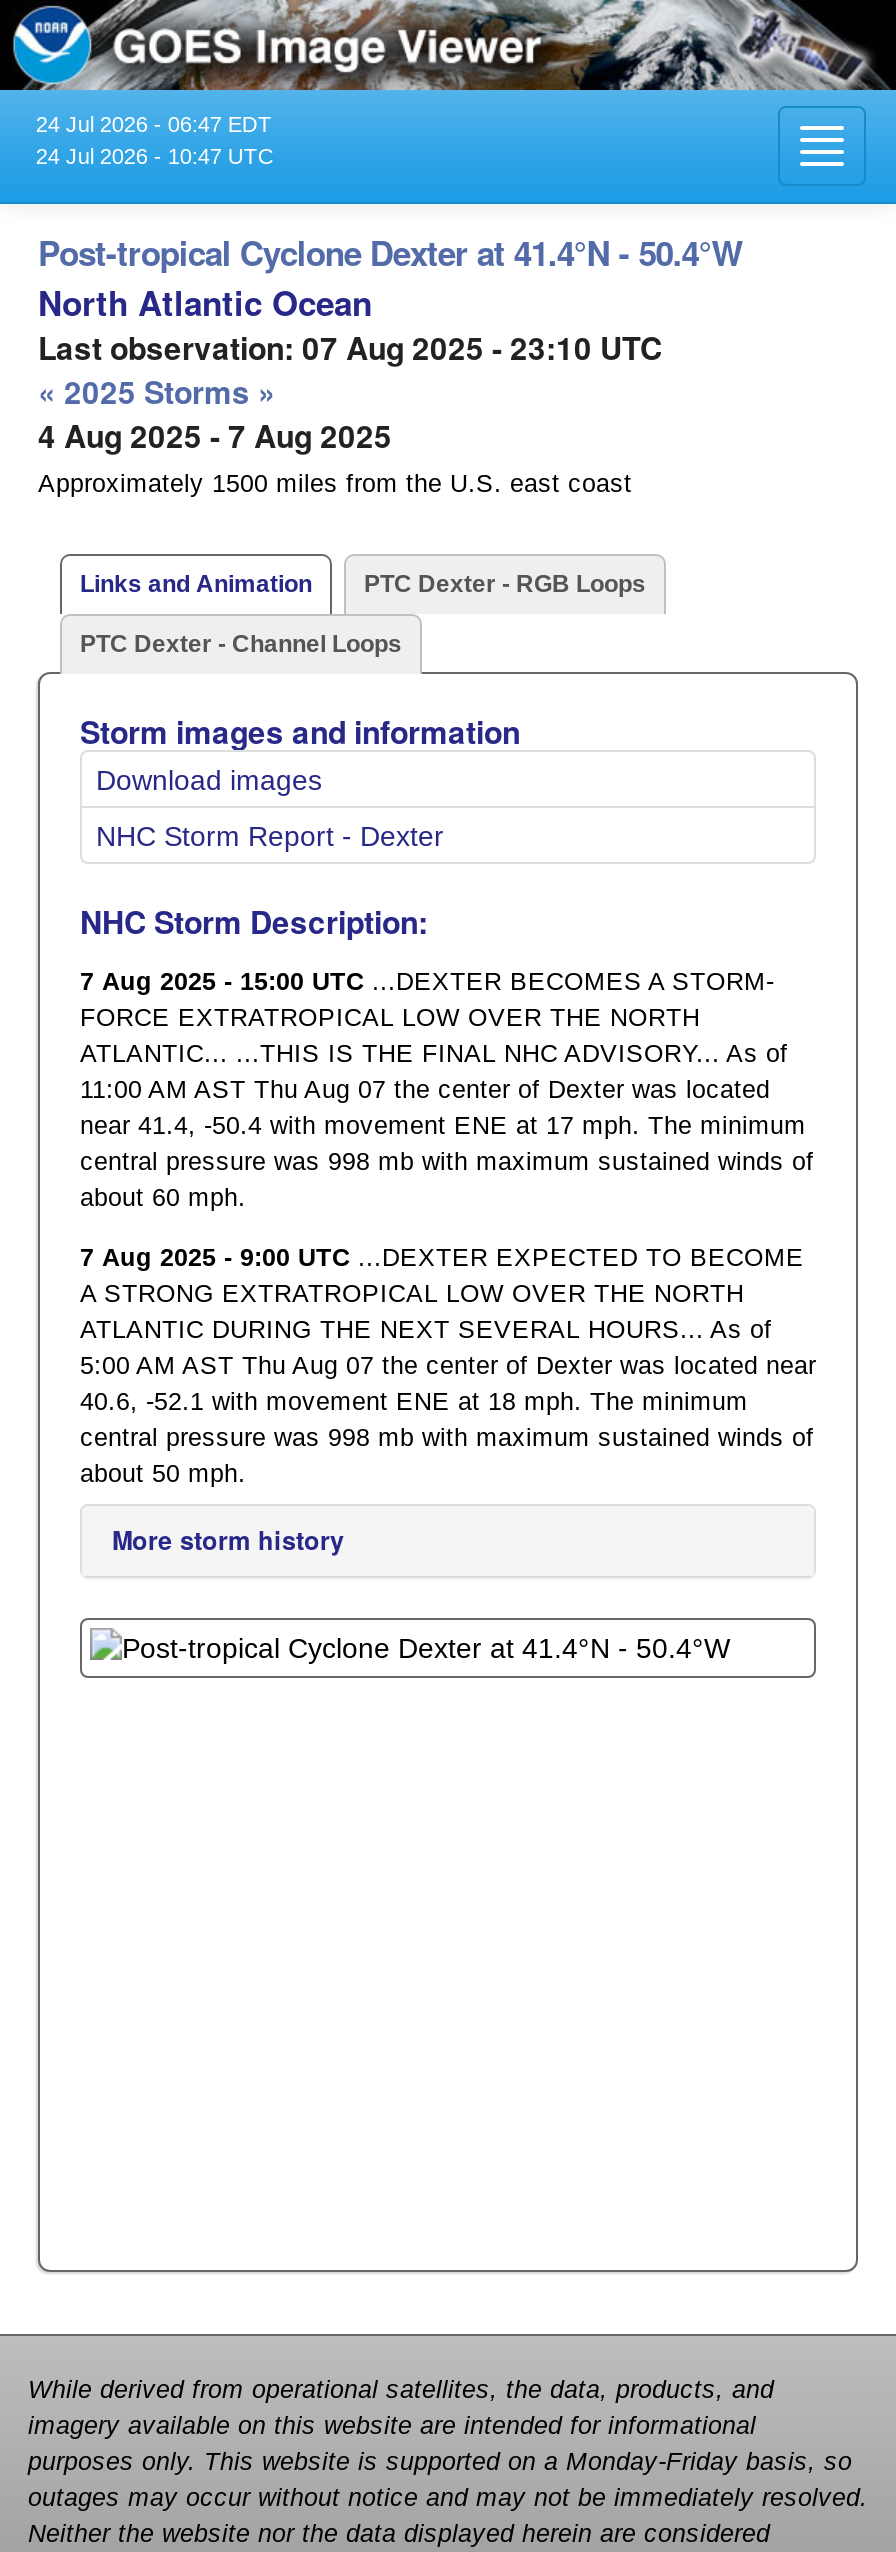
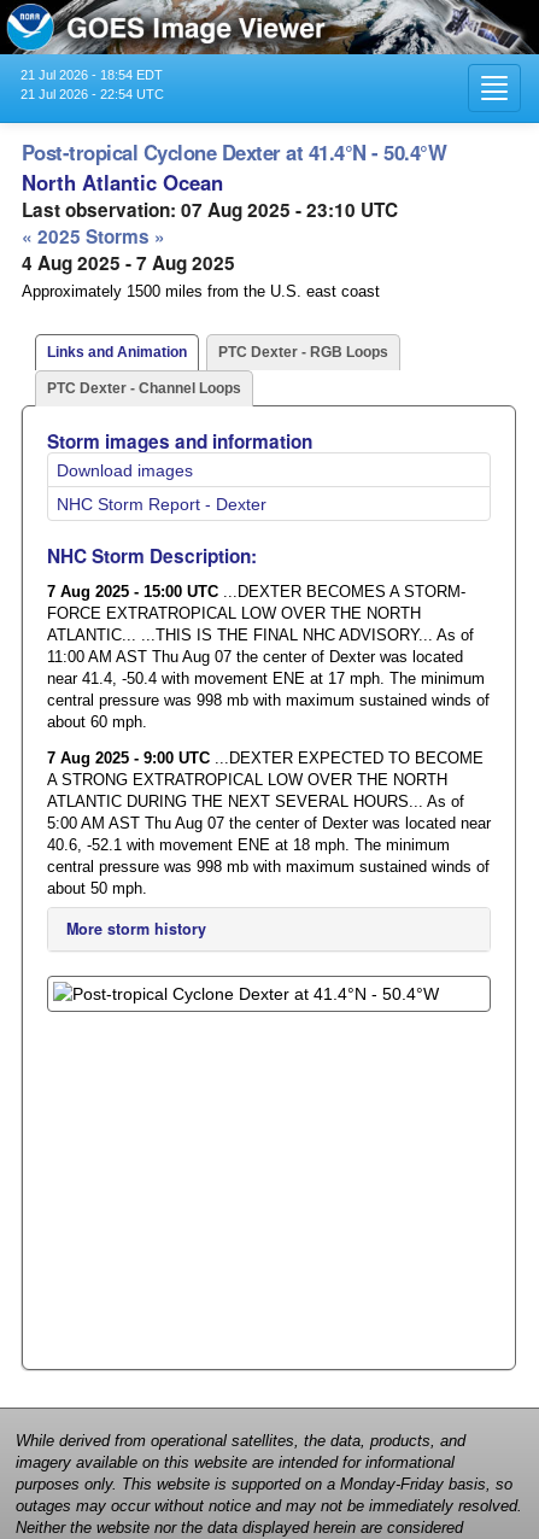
[36,112,272,136] 24 Jul 2026 - 06:47 EDT -> [20,67,163,82] 21 Jul 2026 - 18:54 EDT
[36,144,274,168] 24 Jul 2026 - 10:47 UTC -> [20,87,164,101] 21 Jul 2026 - 22:54 UTC

